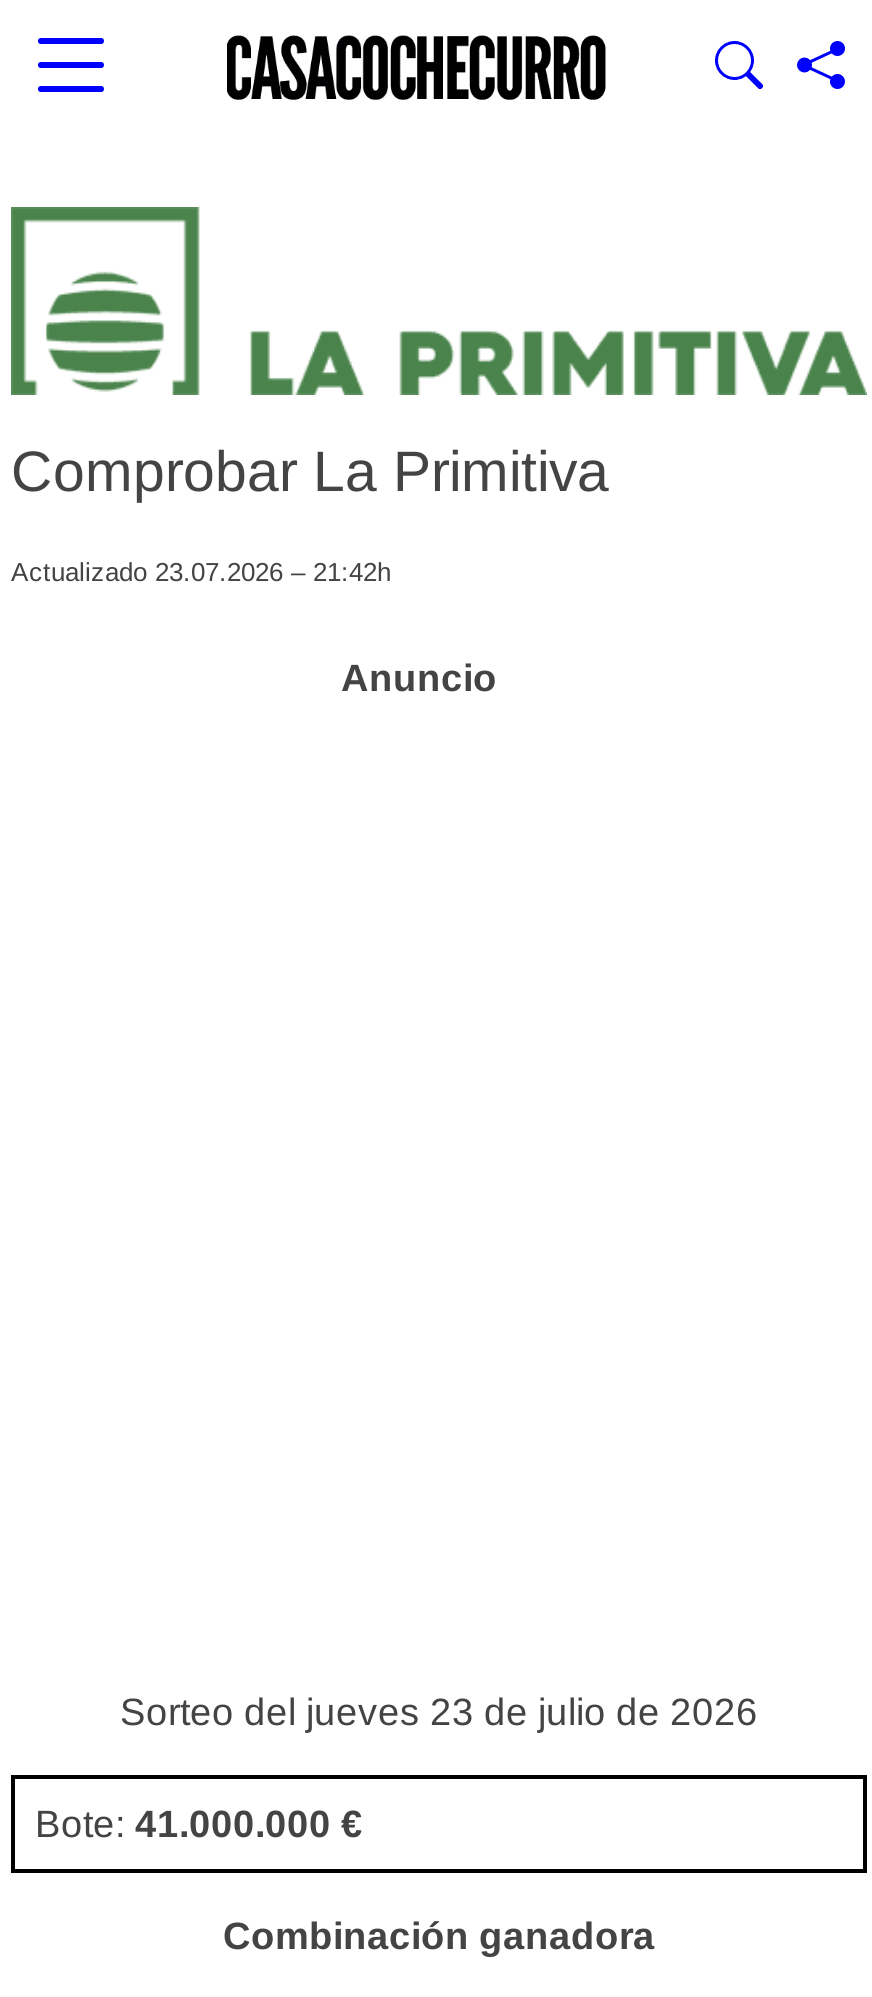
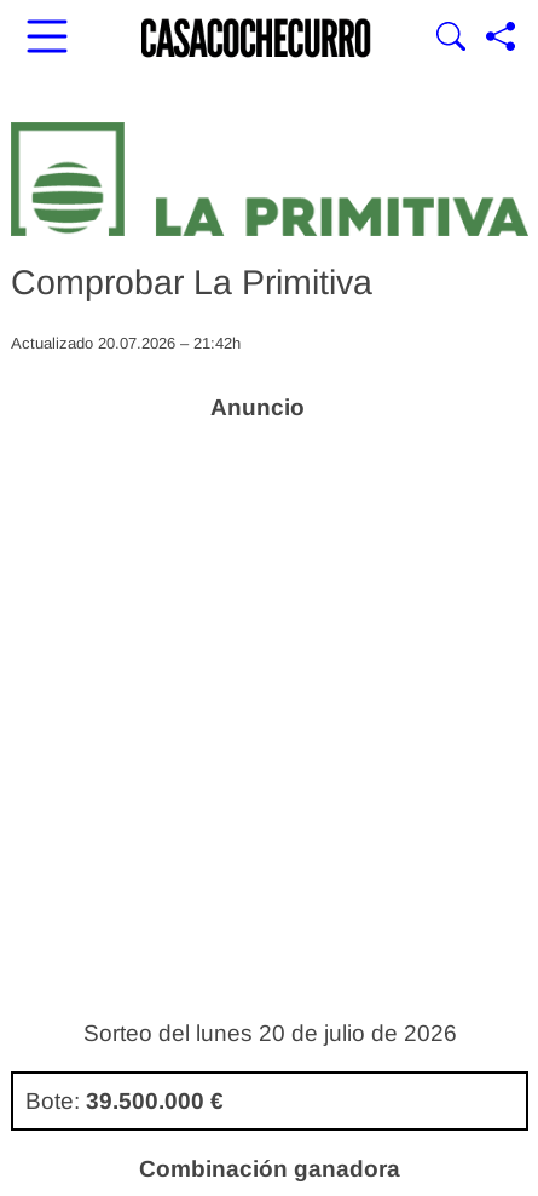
[11,557,391,587] Actualizado 23.07.2026 – 21:42h -> [11,334,241,352] Actualizado 20.07.2026 – 21:42h
[120,1691,758,1733] Sorteo del jueves 23 de julio de 2026 -> [83,1020,456,1046] Sorteo del lunes 20 de julio de 2026
[35,1803,363,1845] Bote: 41.000.000 € -> [25,1088,224,1114] Bote: 39.500.000 €

